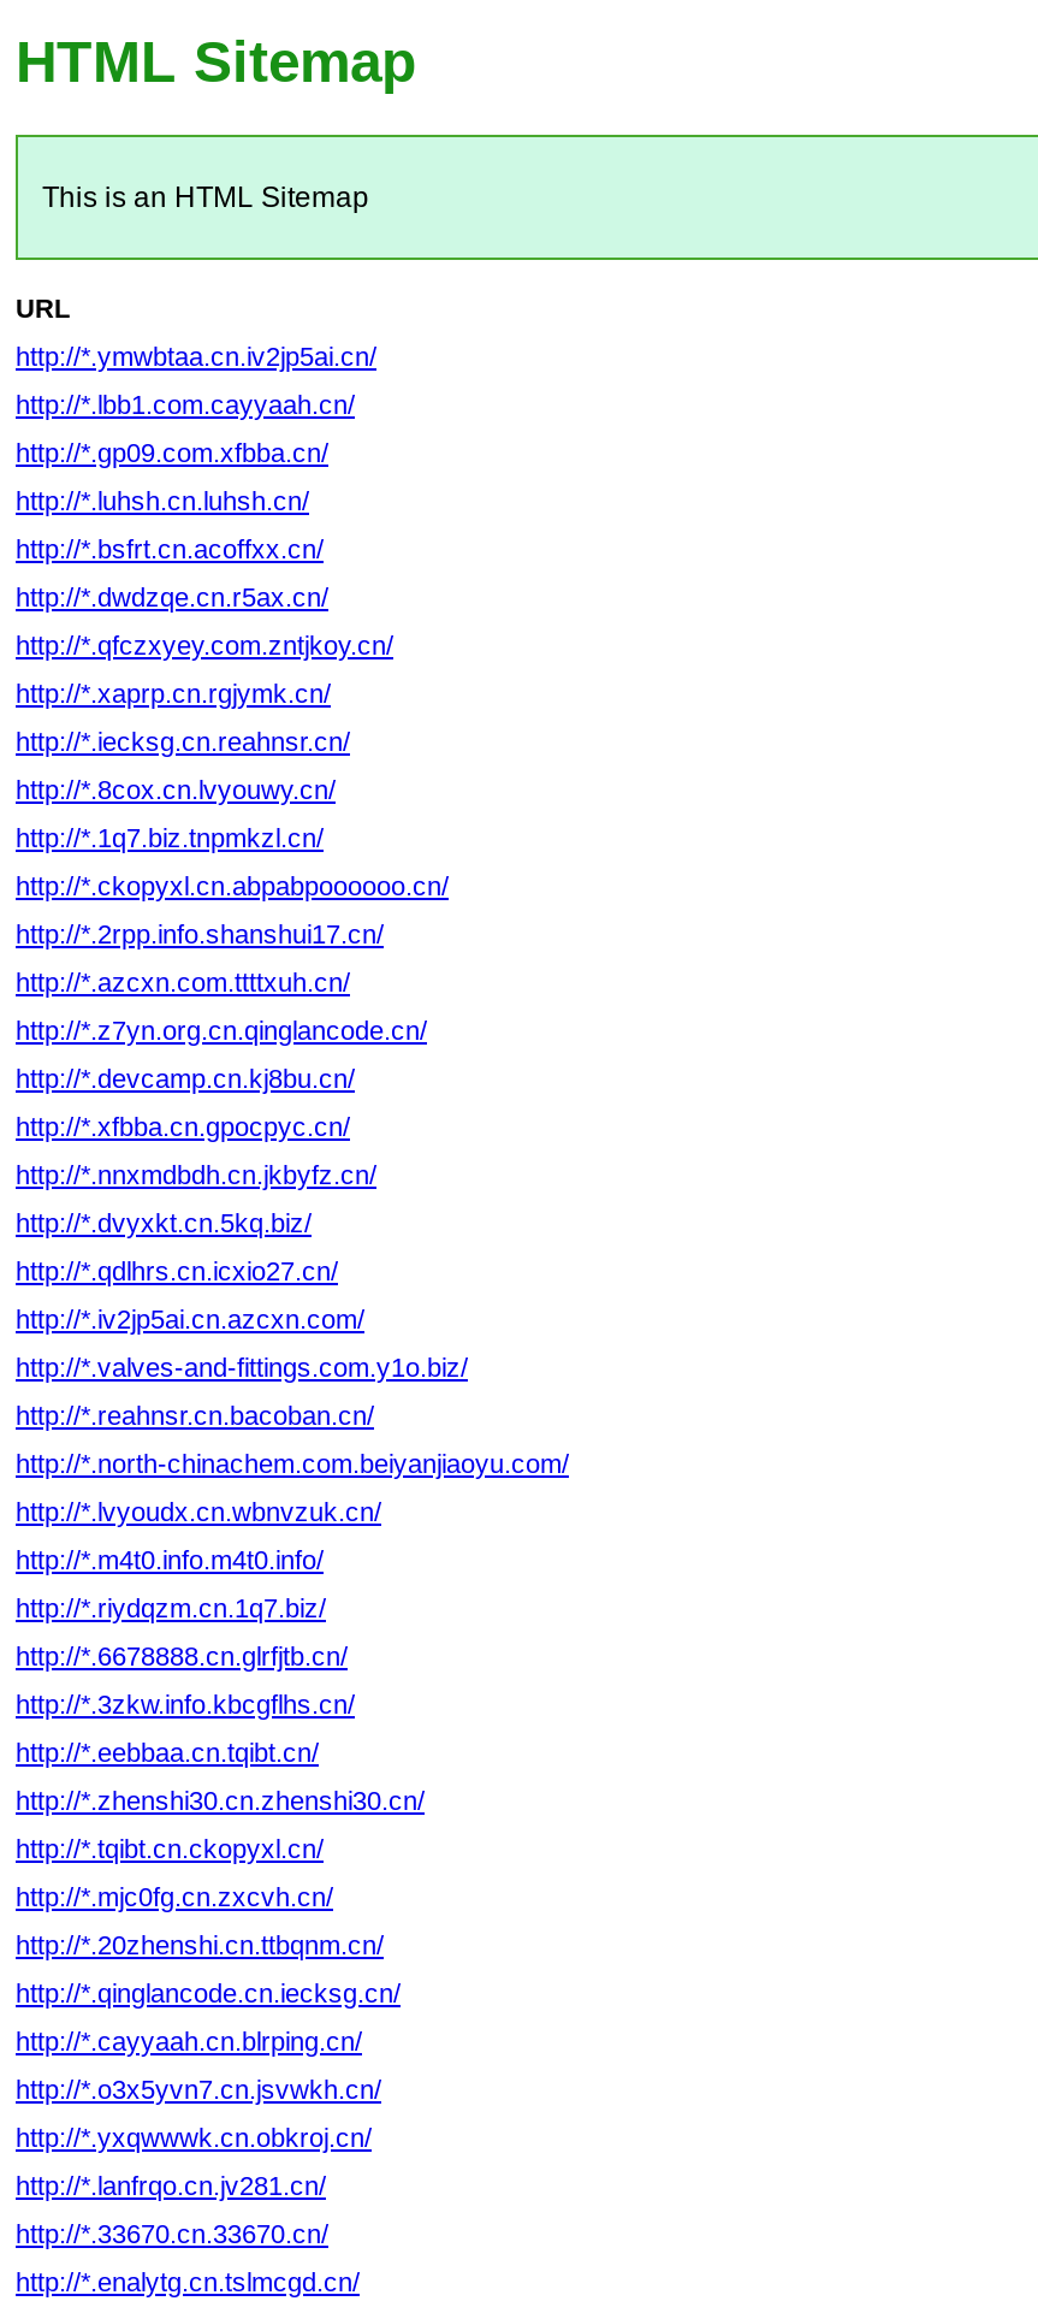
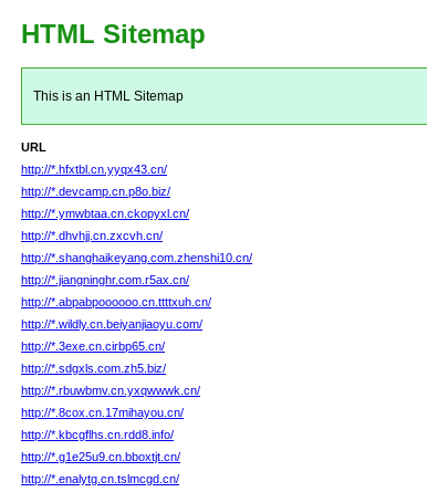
[16,342,569,2248] http://*.ymwbtaa.cn.iv2jp5ai.cn/ | http://*.lbb1.com.cayyaah.cn/ | http://*.gp09.com.xfbba.cn/ | http://*.luhsh.cn.luhsh.cn/ | http://*.bsfrt.cn.acoffxx.cn/ | http://*.dwdzqe.cn.r5ax.cn/ | http://*.qfczxyey.com.zntjkoy.cn/ | http://*.xaprp.cn.rgjymk.cn/ | http://*.iecksg.cn.reahnsr.cn/ | http://*.8cox.cn.lvyouwy.cn/ | http://*.1q7.biz.tnpmkzl.cn/ | http://*.ckopyxl.cn.abpabpoooooo.cn/ | http://*.2rpp.info.shanshui17.cn/ | http://*.azcxn.com.ttttxuh.cn/ | http://*.z7yn.org.cn.qinglancode.cn/ | http://*.devcamp.cn.kj8bu.cn/ | http://*.xfbba.cn.gpocpyc.cn/ | http://*.nnxmdbdh.cn.jkbyfz.cn/ | http://*.dvyxkt.cn.5kq.biz/ | http://*.qdlhrs.cn.icxio27.cn/ | http://*.iv2jp5ai.cn.azcxn.com/ | http://*.valves-and-fittings.com.y1o.biz/ | http://*.reahnsr.cn.bacoban.cn/ | http://*.north-chinachem.com.beiyanjiaoyu.com/ | http://*.lvyoudx.cn.wbnvzuk.cn/ | http://*.m4t0.info.m4t0.info/ | http://*.riydqzm.cn.1q7.biz/ | http://*.6678888.cn.glrfjtb.cn/ | http://*.3zkw.info.kbcgflhs.cn/ | http://*.eebbaa.cn.tqibt.cn/ | http://*.zhenshi30.cn.zhenshi30.cn/ | http://*.tqibt.cn.ckopyxl.cn/ | http://*.mjc0fg.cn.zxcvh.cn/ | http://*.20zhenshi.cn.ttbqnm.cn/ | http://*.qinglancode.cn.iecksg.cn/ | http://*.cayyaah.cn.blrping.cn/ | http://*.o3x5yvn7.cn.jsvwkh.cn/ | http://*.yxqwwwk.cn.obkroj.cn/ | http://*.lanfrqo.cn.jv281.cn/ | http://*.33670.cn.33670.cn/ -> [21,163,252,463] http://*.hfxtbl.cn.yyqx43.cn/ | http://*.devcamp.cn.p8o.biz/ | http://*.ymwbtaa.cn.ckopyxl.cn/ | http://*.dhvhjj.cn.zxcvh.cn/ | http://*.shanghaikeyang.com.zhenshi10.cn/ | http://*.jiangninghr.com.r5ax.cn/ | http://*.abpabpoooooo.cn.ttttxuh.cn/ | http://*.wildly.cn.beiyanjiaoyu.com/ | http://*.3exe.cn.cirbp65.cn/ | http://*.sdgxls.com.zh5.biz/ | http://*.rbuwbmv.cn.yxqwwwk.cn/ | http://*.8cox.cn.17mihayou.cn/ | http://*.kbcgflhs.cn.rdd8.info/ | http://*.g1e25u9.cn.bboxtjt.cn/

